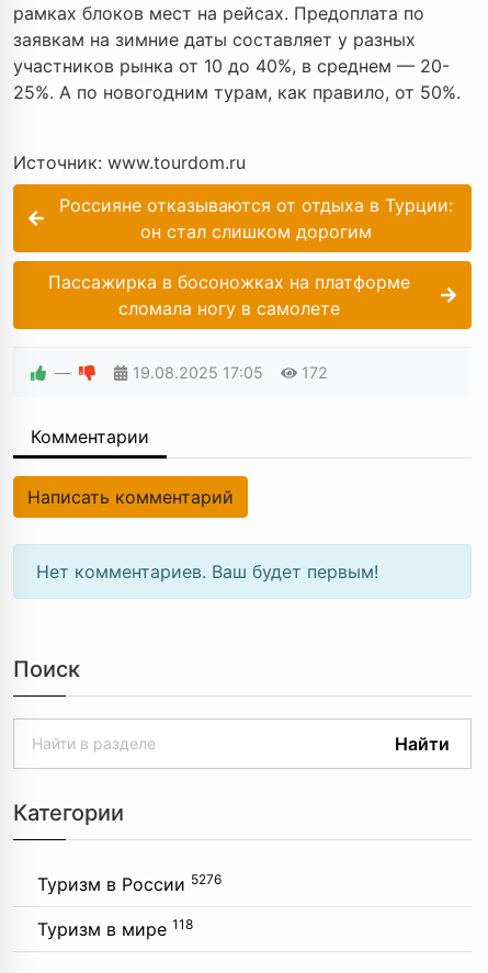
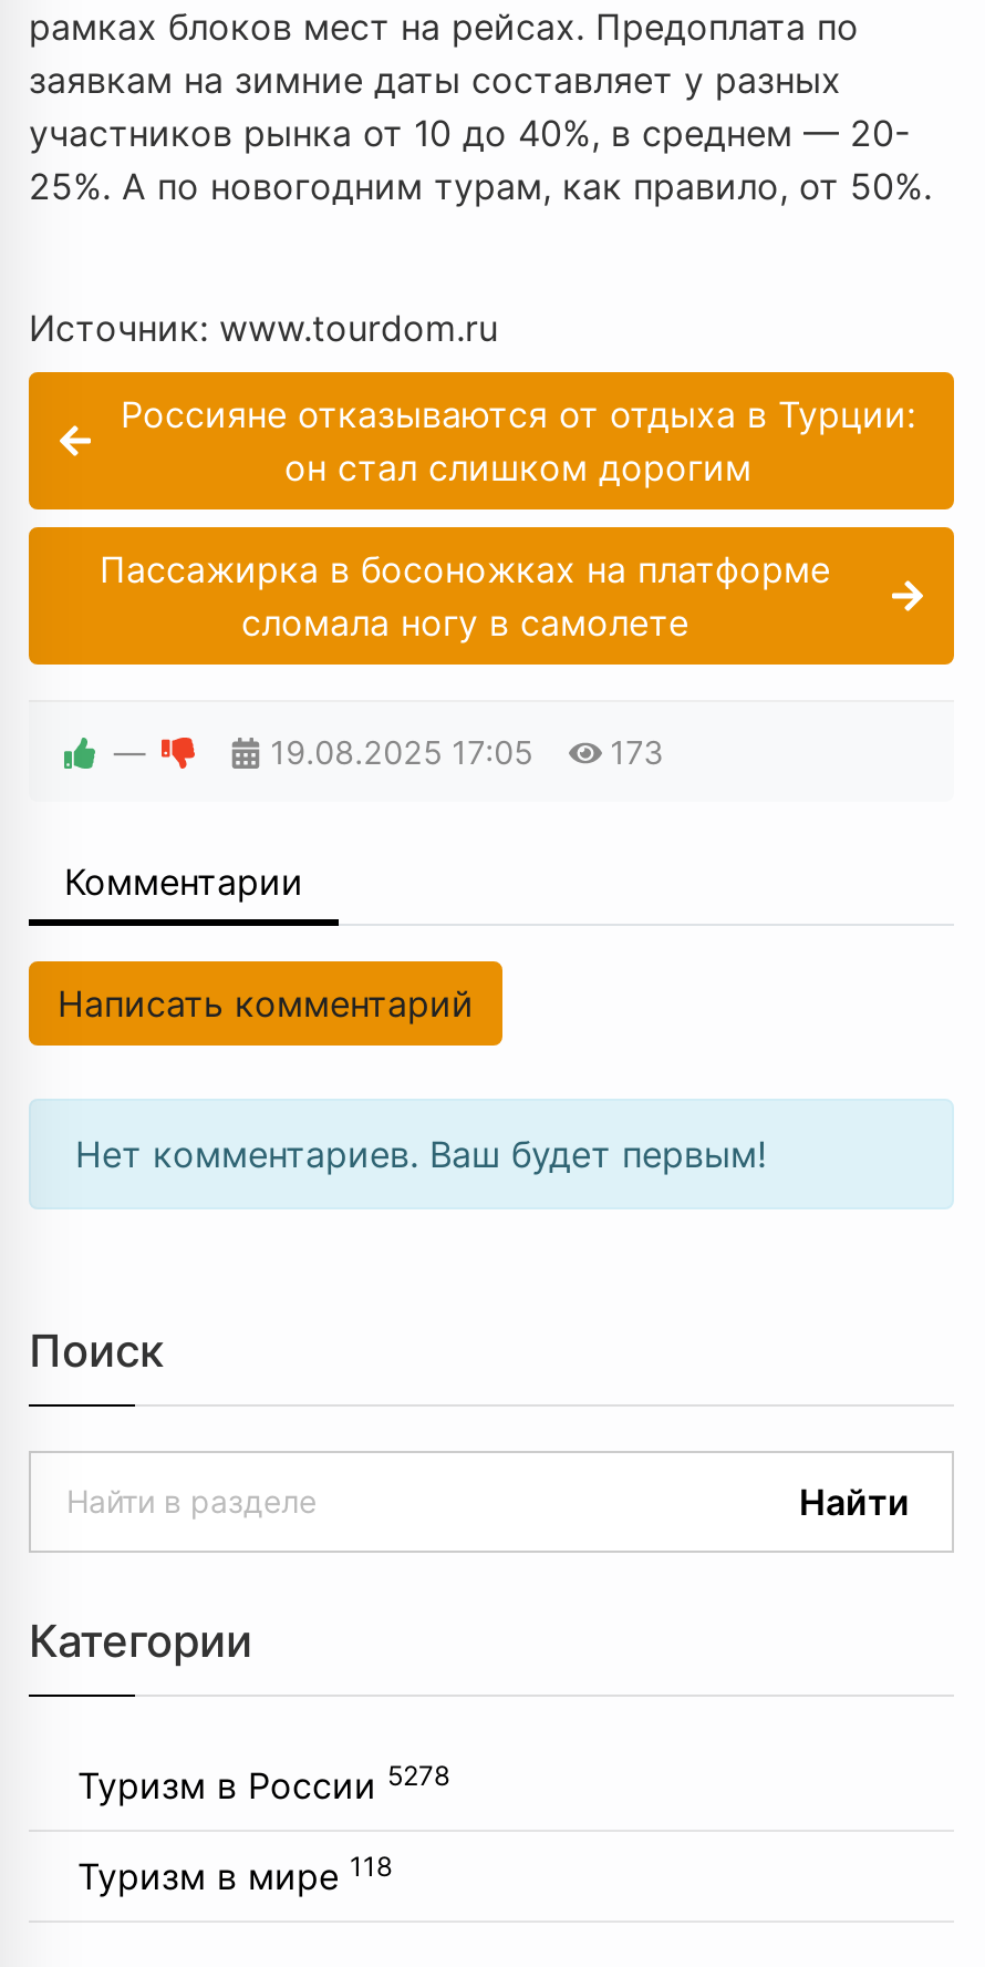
[133,364,327,382] 19.08.2025 17:05 172 -> [270,734,663,772] 19.08.2025 17:05 173
[37,871,222,896] Туризм в России 5276 -> [77,1760,449,1808] Туризм в России 5278

